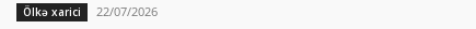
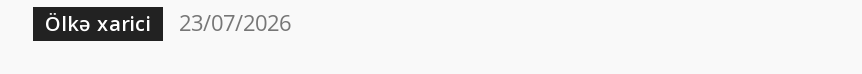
[23,3,158,20] Ölkə xarici 22/07/2026 -> [45,6,291,36] Ölkə xarici 23/07/2026

